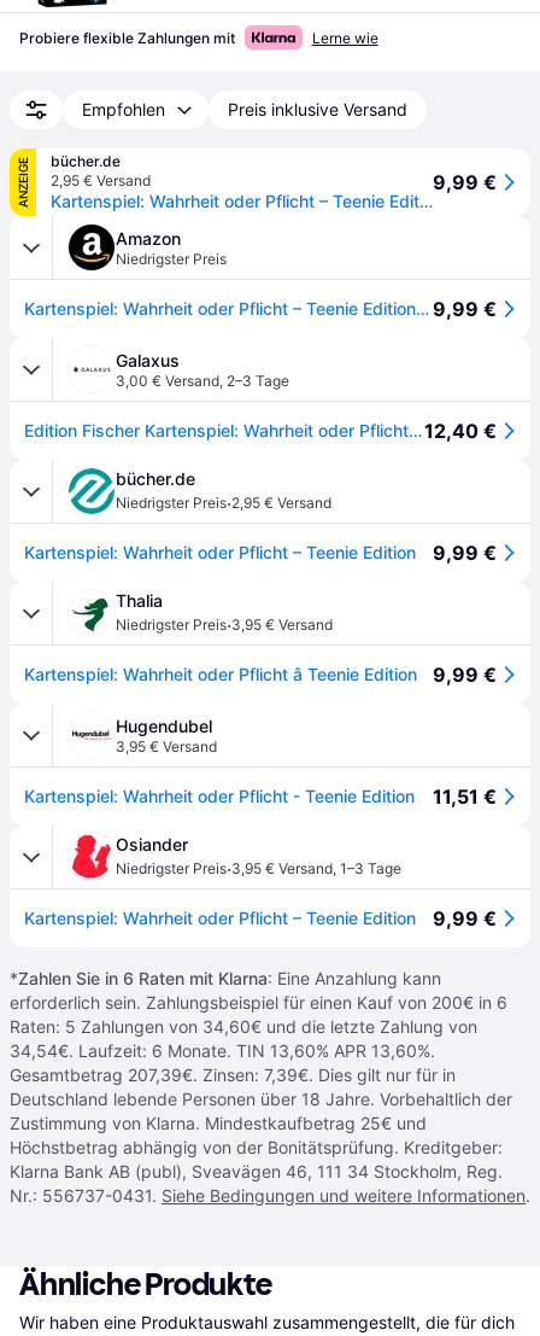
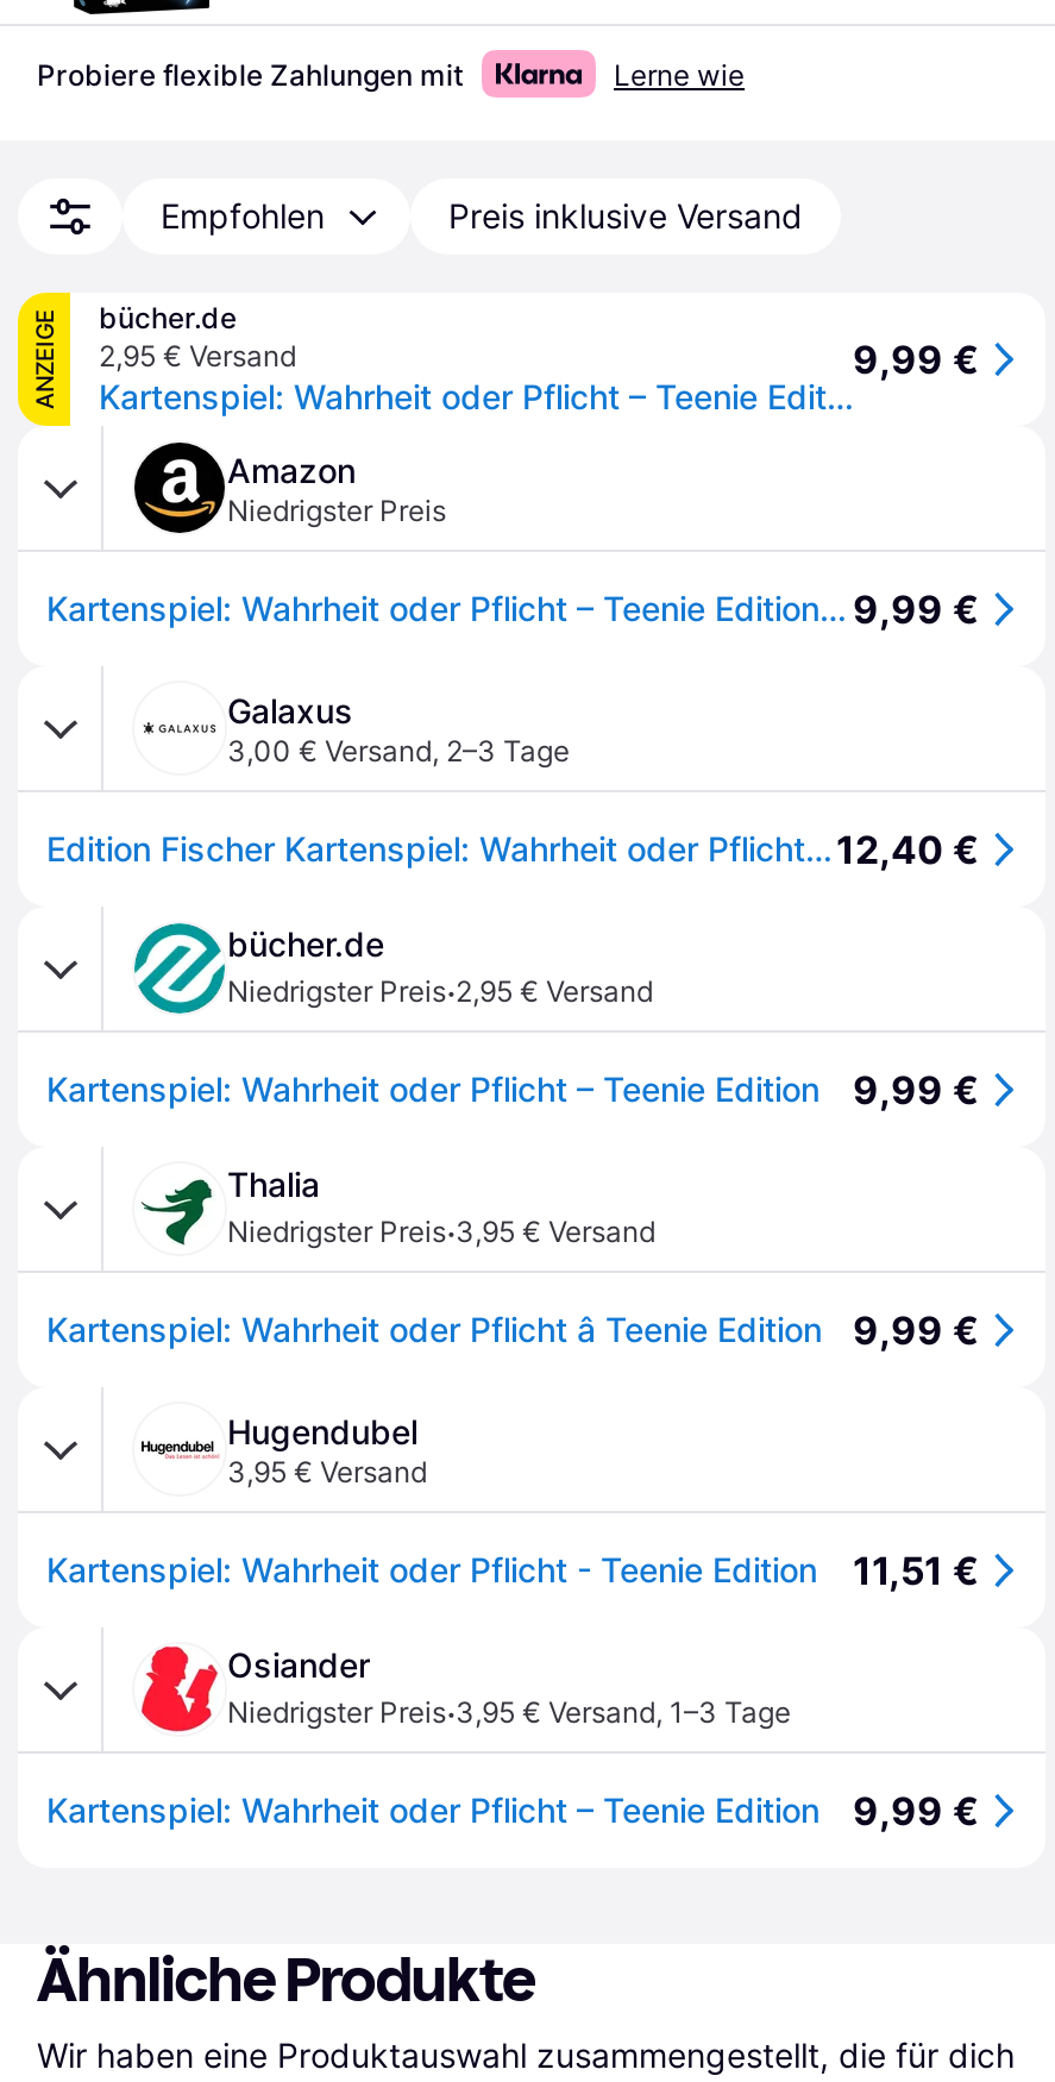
[10,968,530,1206] *Zahlen Sie in 6 Raten mit Klarna: Eine Anzahlung kann | erforderlich sein. Zahlungsbeispiel für einen Kauf von 200€ in 6 | Raten: 5 Zahlungen von 34,60€ und die letzte Zahlung von | 34,54€. Laufzeit: 6 Monate. TIN 13,60% APR 13,60%. | Gesamtbetrag 207,39€. Zinsen: 7,39€. Dies gilt nur für in | Deutschland lebende Personen über 18 Jahre. Vorbehaltlich der | Zustimmung von Klarna. Mindestkaufbetrag 25€ und | Höchstbetrag abhängig von der Bonitätsprüfung. Kreditgeber: | Klarna Bank AB (publ), Sveavägen 46, 111 34 Stockholm, Reg. | Nr.: 556737-0431. Siehe Bedingungen und weitere Informationen. -> none

